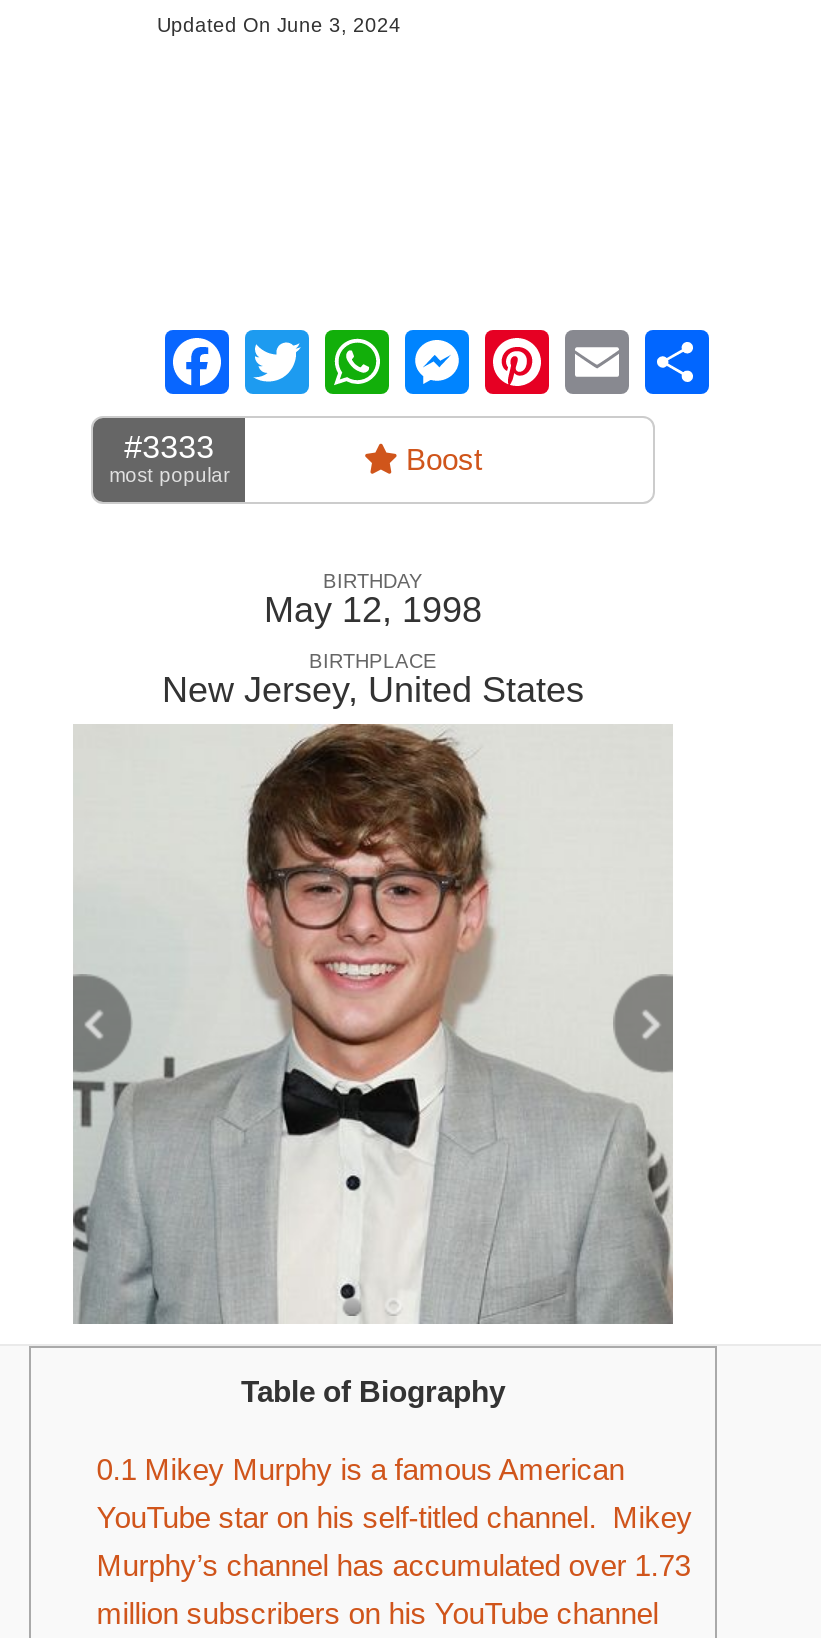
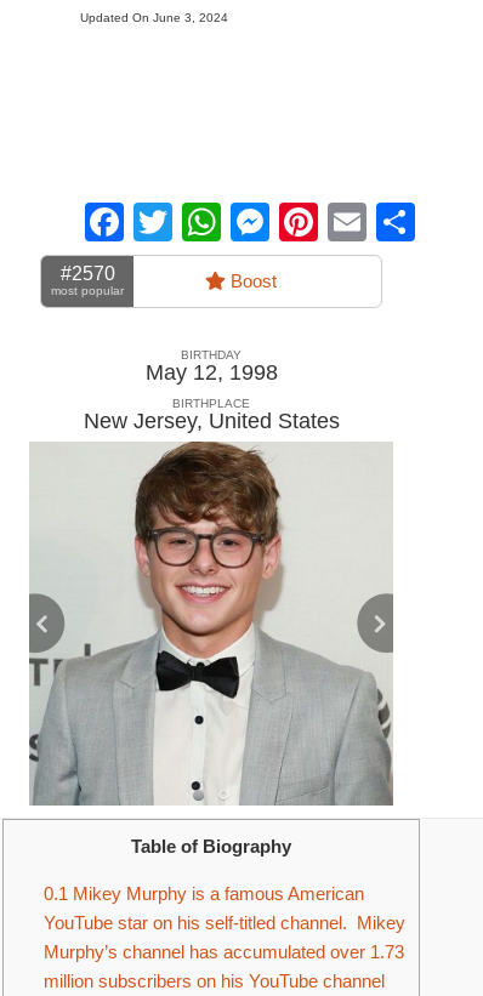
[124,430,214,464] #3333 -> [60,263,115,284] #2570

